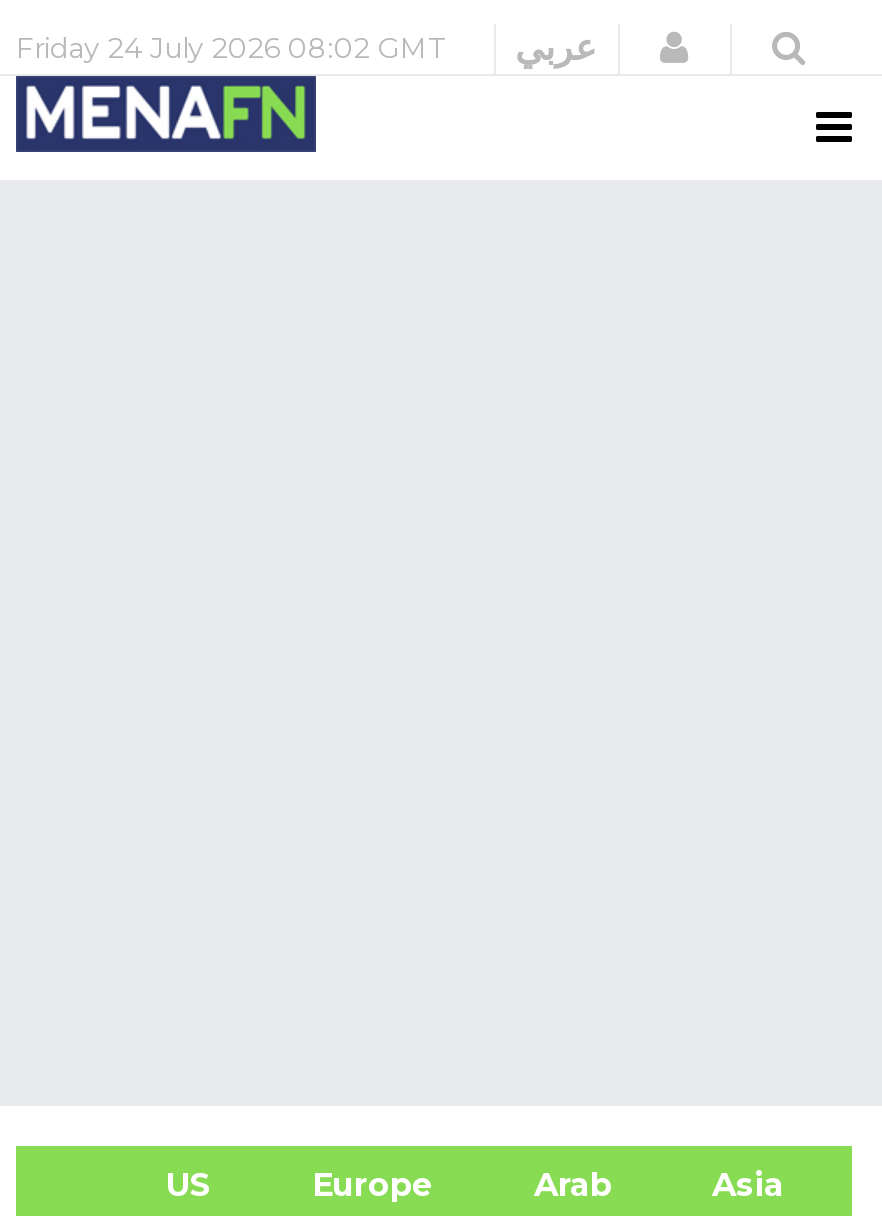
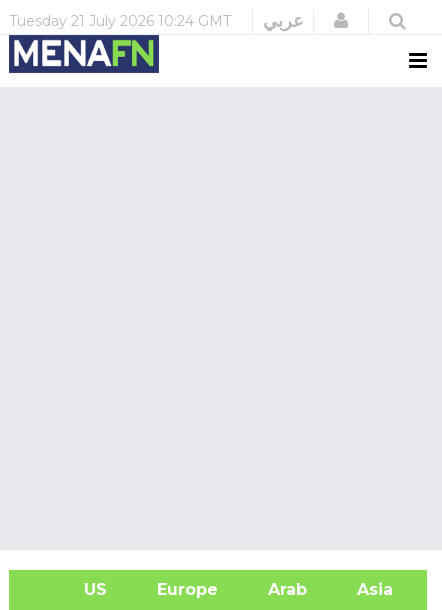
[16,30,444,66] Friday 24 July 2026 08:02 GMT -> [9,12,231,30] Tuesday 21 July 2026 10:24 GMT

